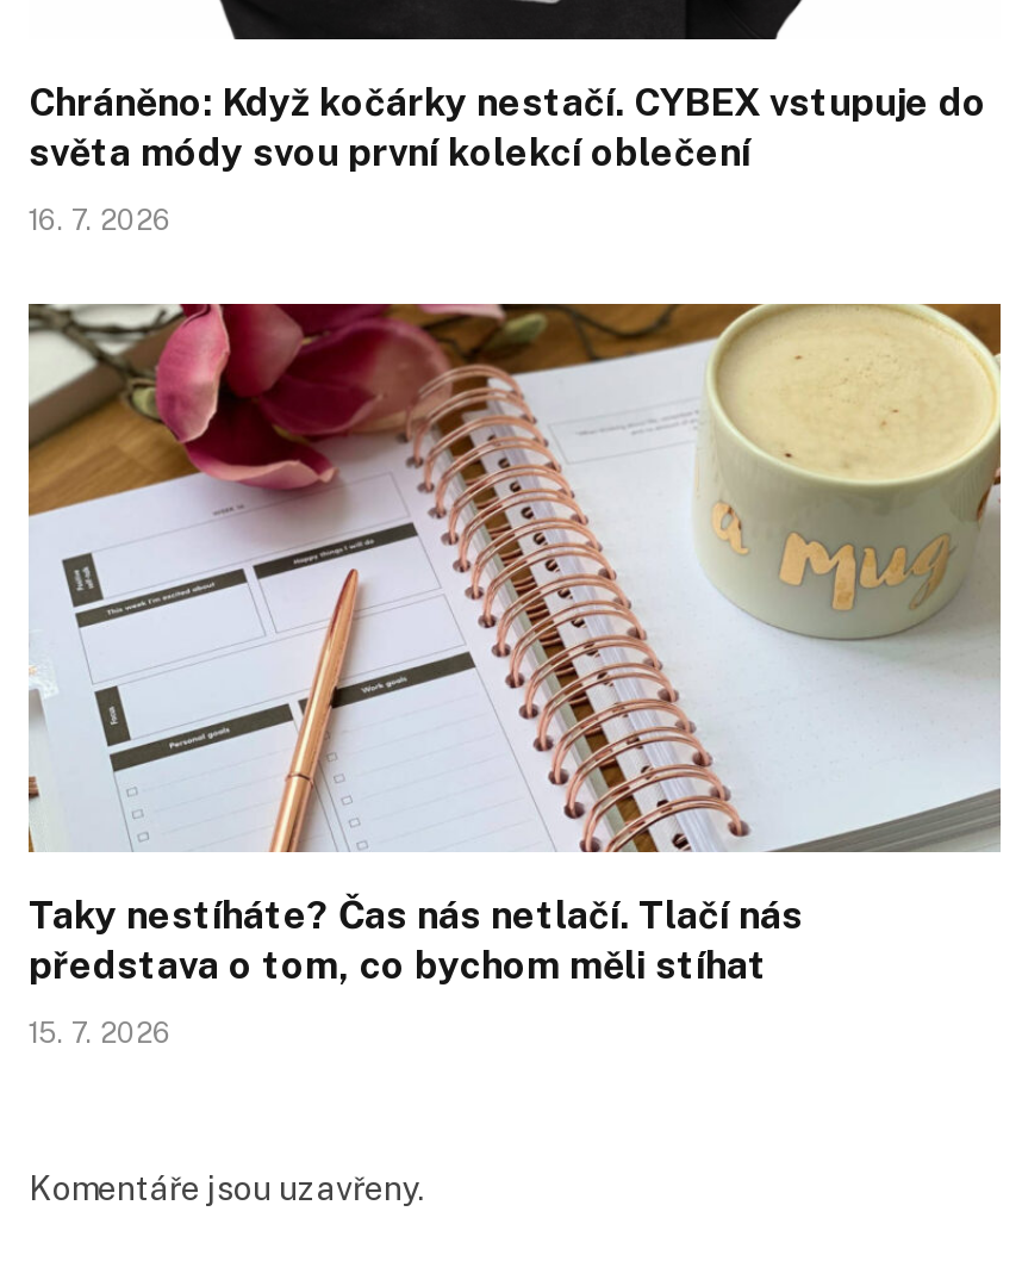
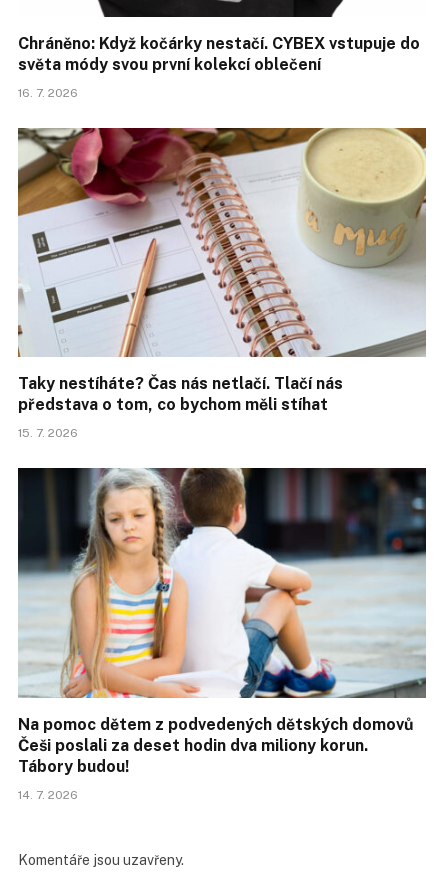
none -> [17,467,427,801] [image] | Na pomoc dětem z podvedených dětských domovů | Češi poslali za deset hodin dva miliony korun. | Tábory budou! | 14. 7. 2026

